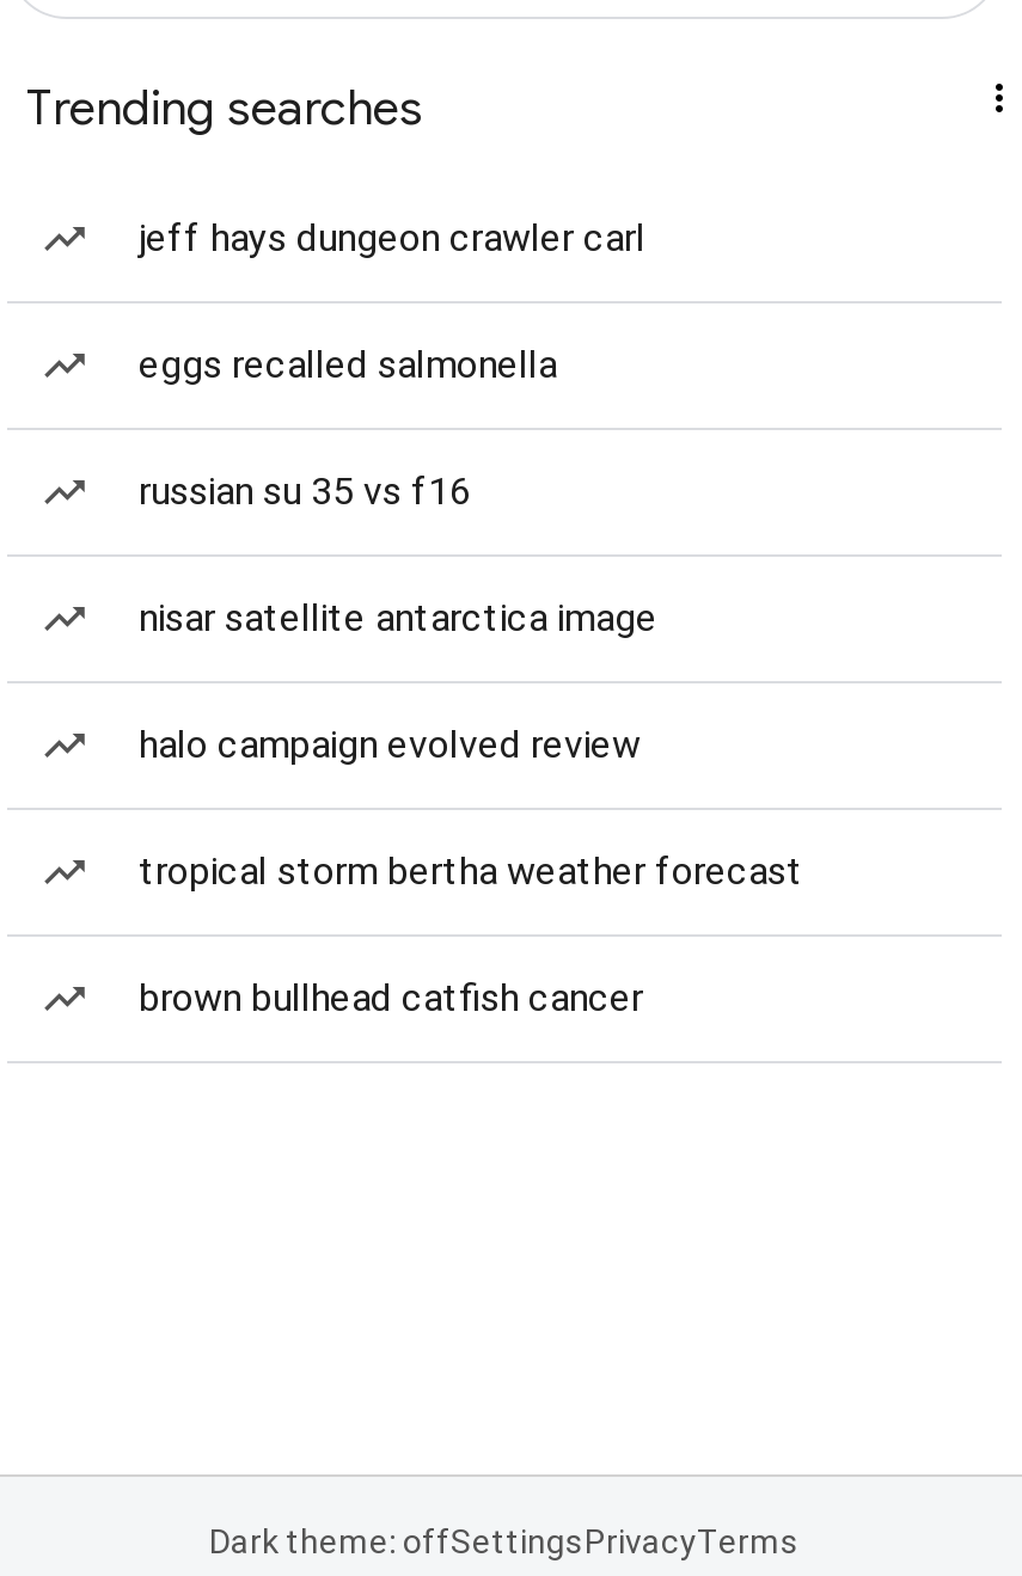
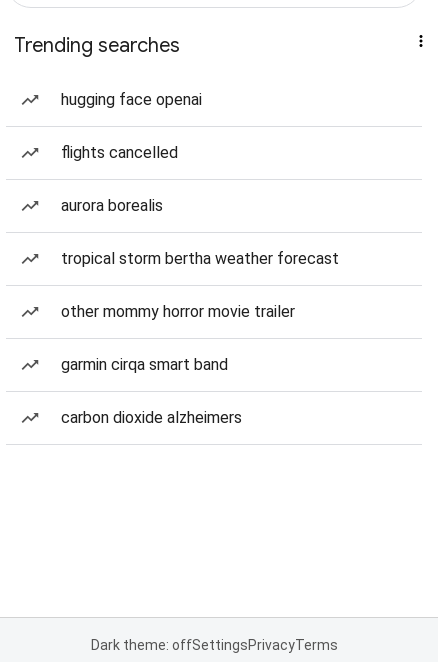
[139,215,657,767] jeff hays dungeon crawler carl | eggs recalled salmonella | russian su 35 vs f16 | nisar satellite antarctica image | halo campaign evolved review -> [61,90,202,215] hugging face openai | flights cancelled | aurora borealis
moved [139,848,803,894] -> [61,249,339,268]: tropical storm bertha weather forecast
[139,975,643,1020] brown bullhead catfish cancer -> [61,302,295,427] other mommy horror movie trailer | garmin cirqa smart band | carbon dioxide alzheimers

